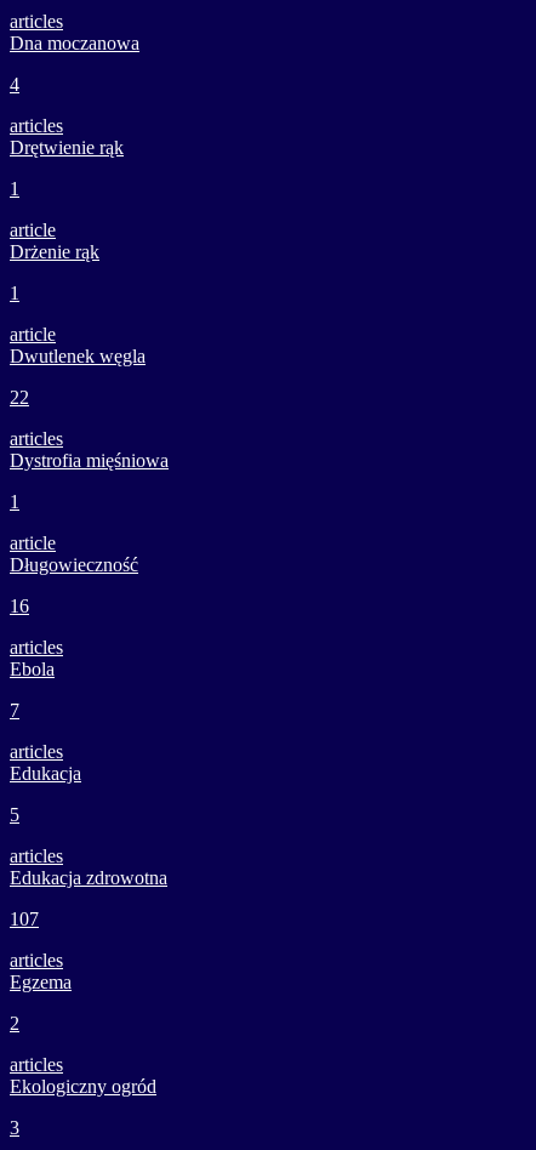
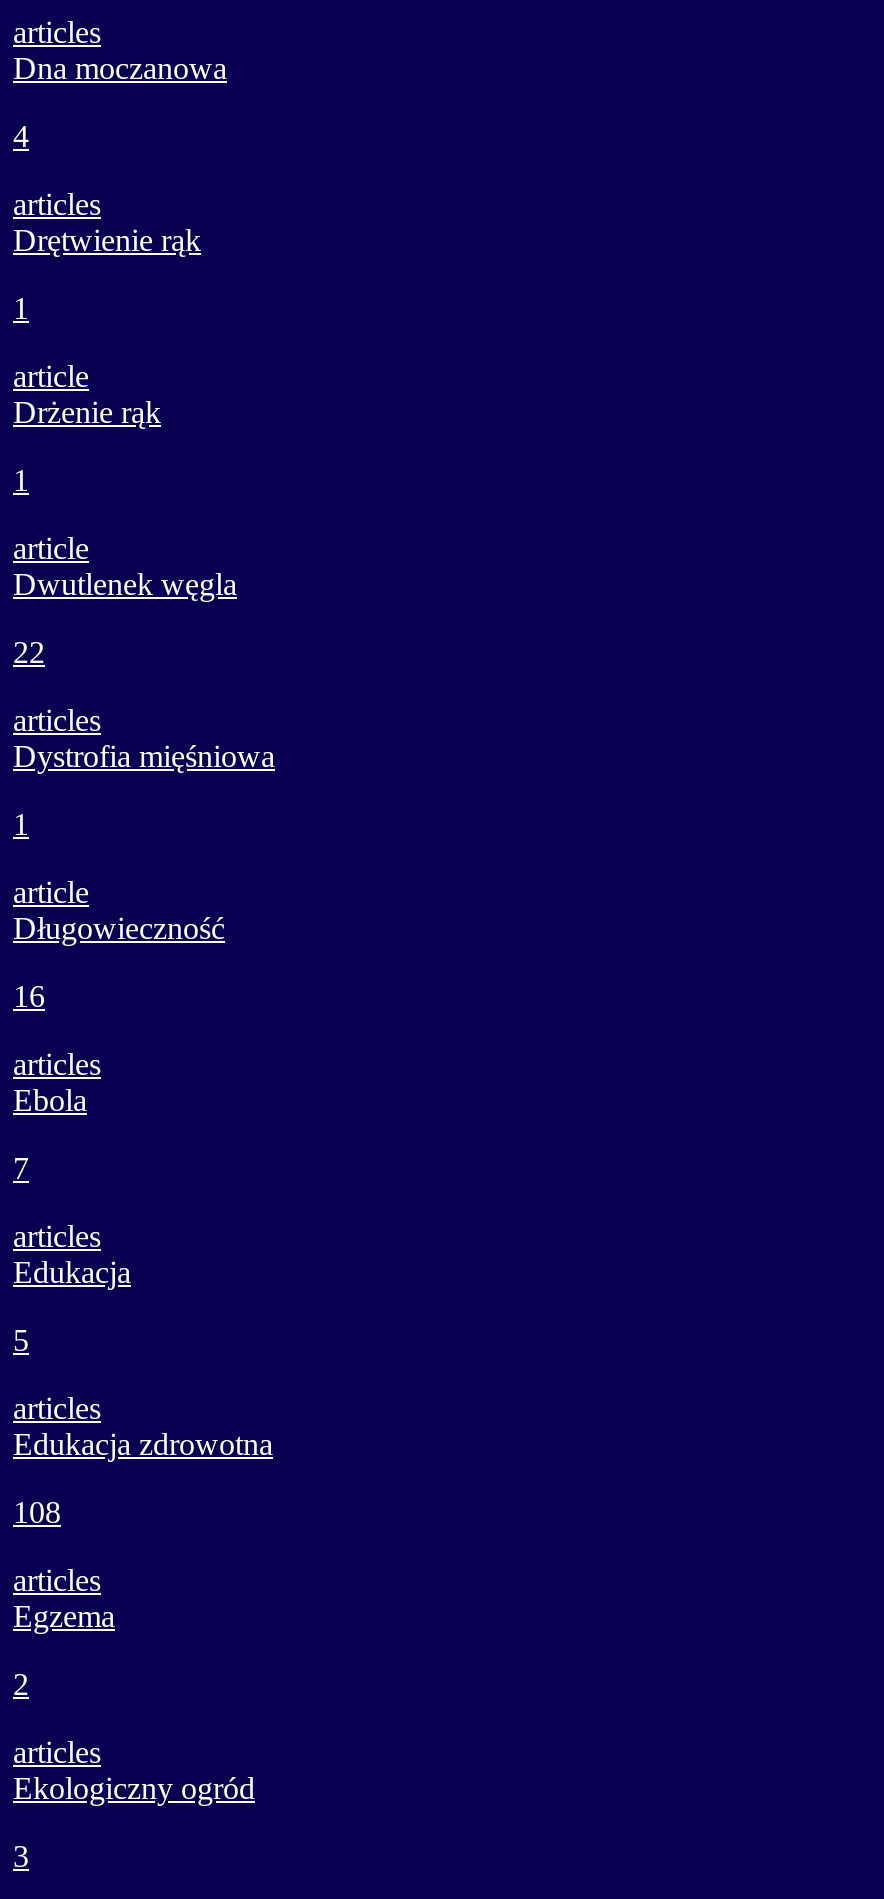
[10,908,39,929] 107 -> [13,1495,61,1529] 108

